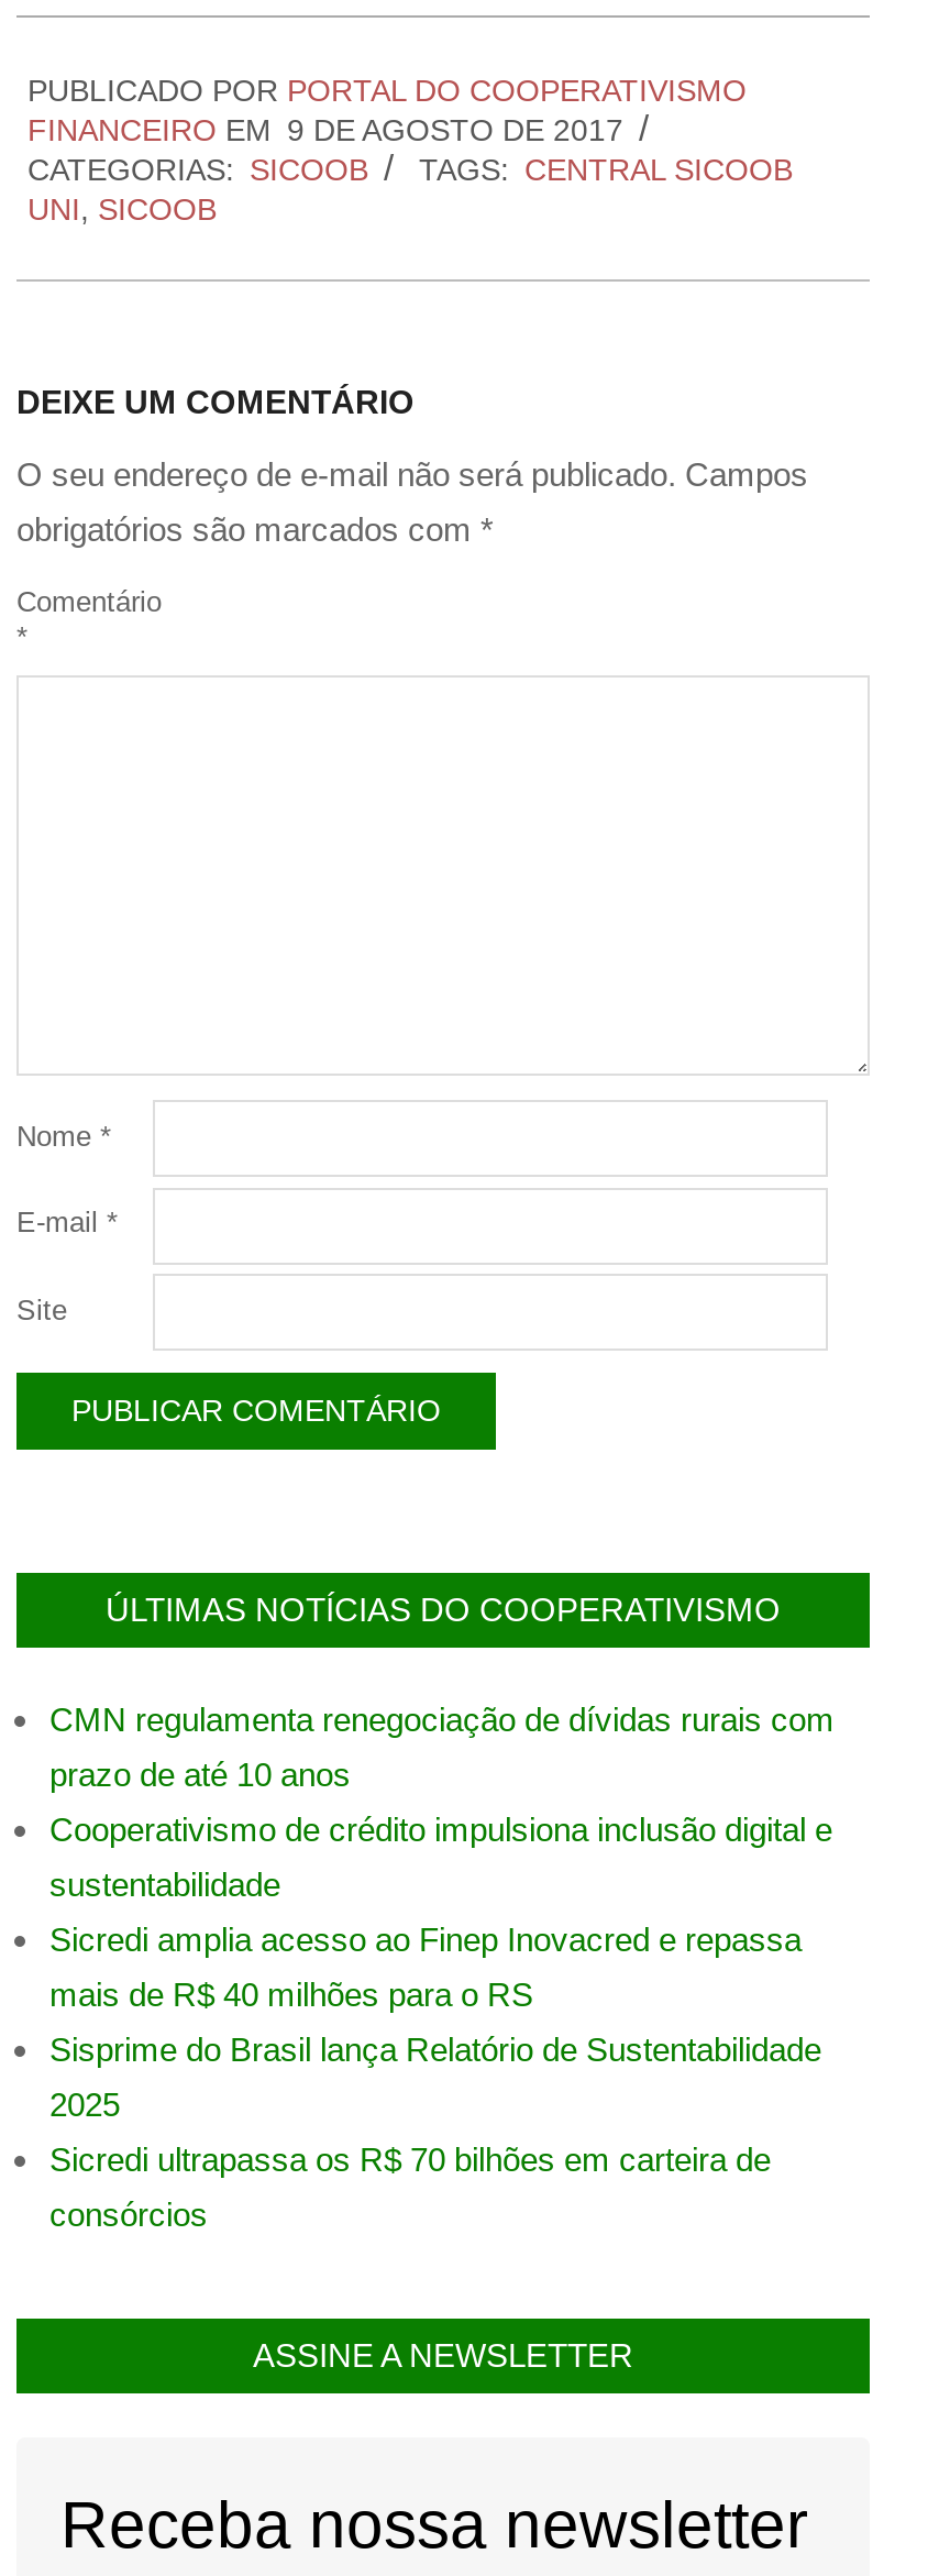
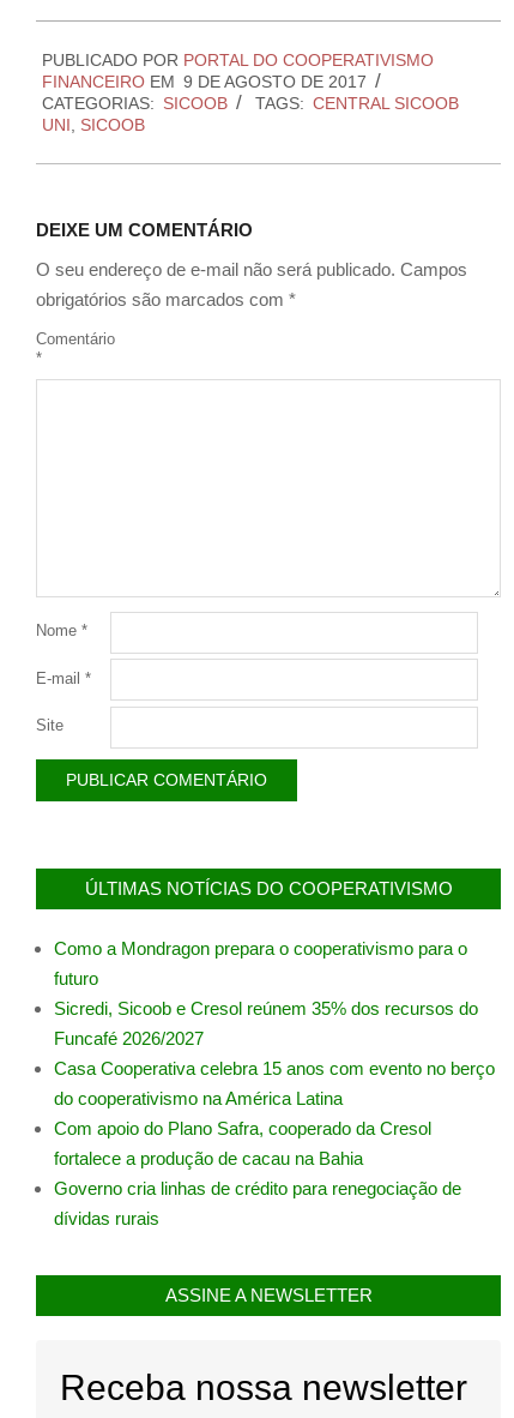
[49,1700,835,1737] CMN regulamenta renegociação de dívidas rurais com -> [54,938,467,959] Como a Mondragon prepara o cooperativismo para o
[49,1755,351,1792] prazo de até 10 anos -> [54,968,98,989] futuro
[49,1810,832,1847] Cooperativismo de crédito impulsiona inclusão digital e -> [54,998,478,1019] Sicredi, Sicoob e Cresol reúnem 35% dos recursos do
[49,1865,280,1902] sustentabilidade -> [54,1028,204,1049] Funcafé 2026/2027
[49,1920,802,1957] Sicredi amplia acesso ao Finep Inovacred e repassa -> [54,1058,495,1079] Casa Cooperativa celebra 15 anos com evento no berço
[49,1975,533,2012] mais de R$ 40 milhões para o RS -> [54,1088,343,1109] do cooperativismo na América Latina
[49,2030,821,2067] Sisprime do Brasil lança Relatório de Sustentabilidade -> [54,1118,431,1139] Com apoio do Plano Safra, cooperado da Cresol
[49,2085,120,2122] 2025 -> [54,1148,363,1169] fortalece a produção de cacau na Bahia
[49,2140,771,2177] Sicredi ultrapassa os R$ 70 bilhões em carteira de -> [54,1178,461,1199] Governo cria linhas de crédito para renegociação de
[49,2195,208,2232] consórcios -> [54,1208,159,1229] dívidas rurais

